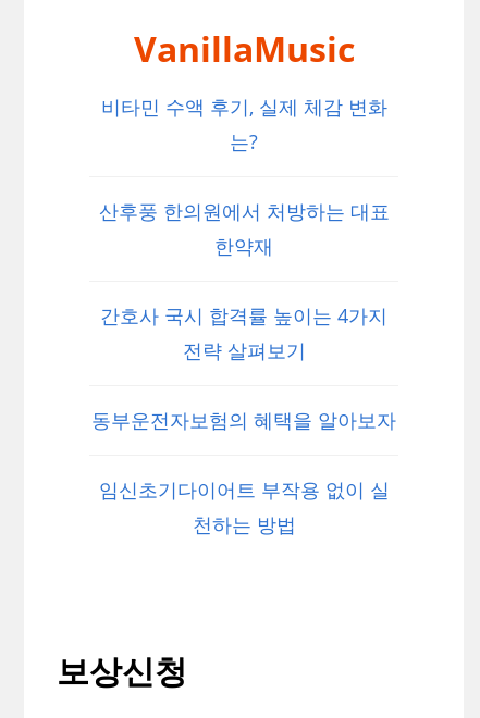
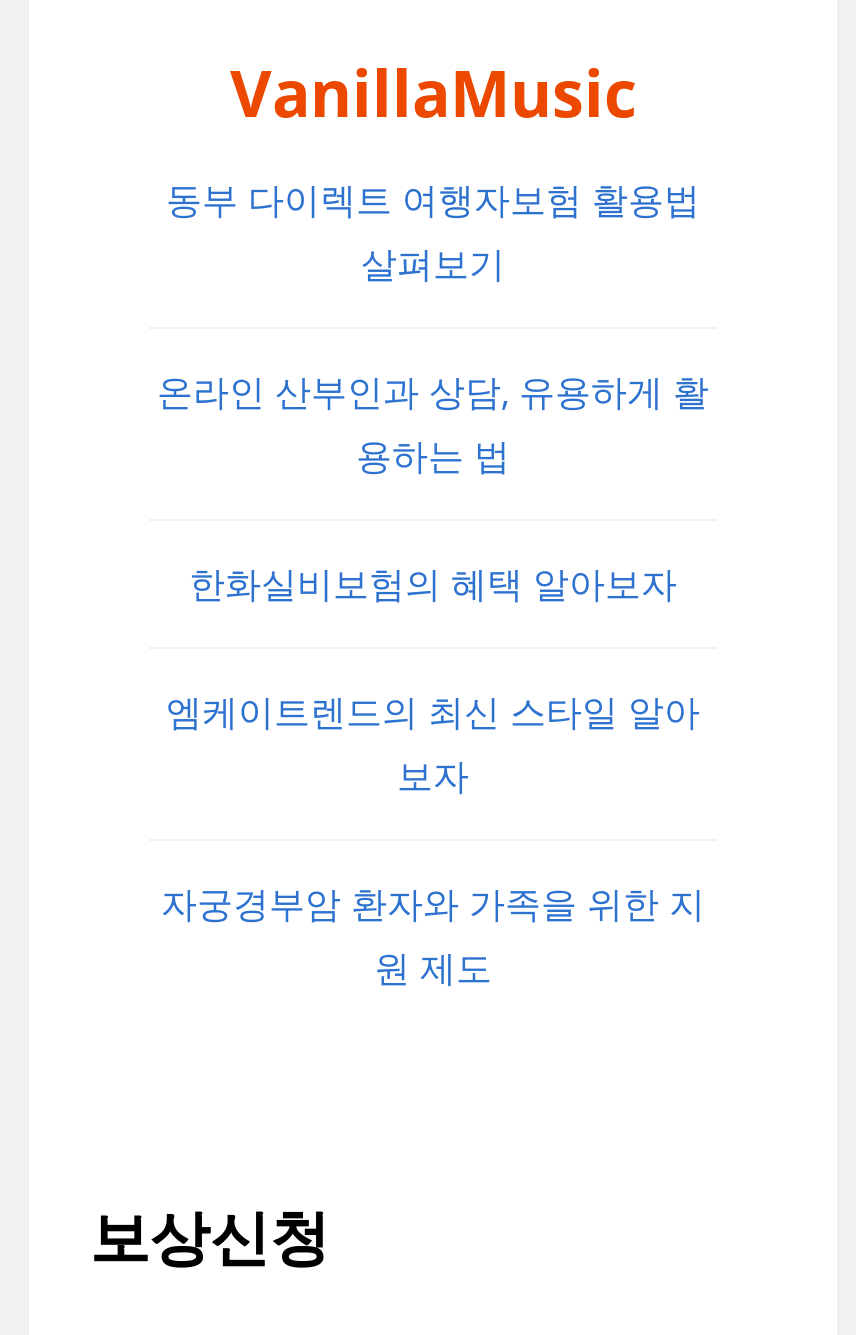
[101,94,387,155] 비타민 수액 후기, 실제 체감 변화 | 는? -> [166,176,700,288] 동부 다이렉트 여행자보험 활용법 | 살펴보기
[99,198,389,259] 산후풍 한의원에서 처방하는 대표 | 한약재 -> [157,368,709,480] 온라인 산부인과 상담, 유용하게 활 | 용하는 법
[100,303,387,364] 간호사 국시 합격률 높이는 4가지 | 전략 살펴보기 -> [189,560,677,608] 한화실비보험의 혜택 알아보자
[91,407,396,433] 동부운전자보험의 혜택을 알아보자 -> [166,688,700,800] 엠케이트렌드의 최신 스타일 알아 | 보자
[99,477,389,538] 임신초기다이어트 부작용 없이 실 | 천하는 방법 -> [161,880,705,992] 자궁경부암 환자와 가족을 위한 지 | 원 제도

